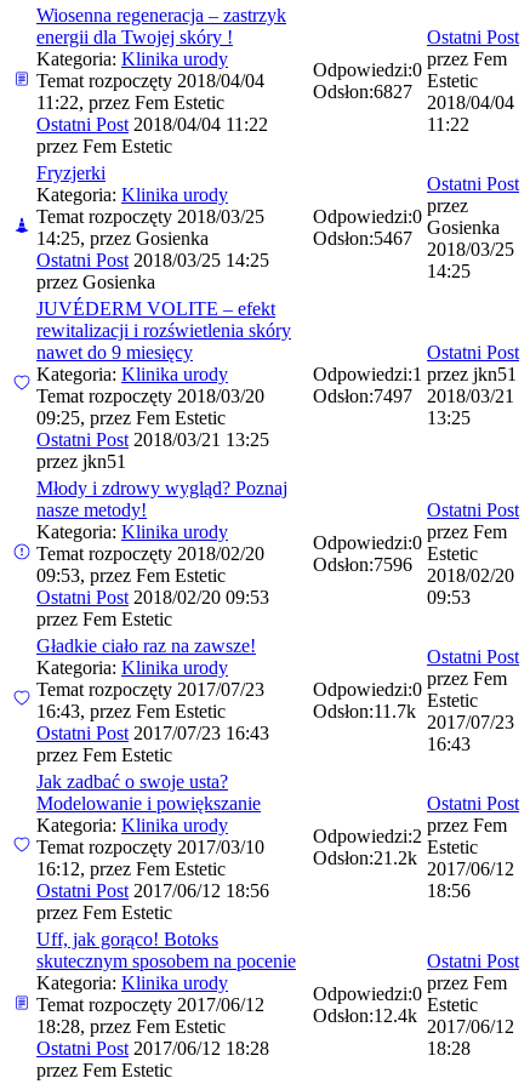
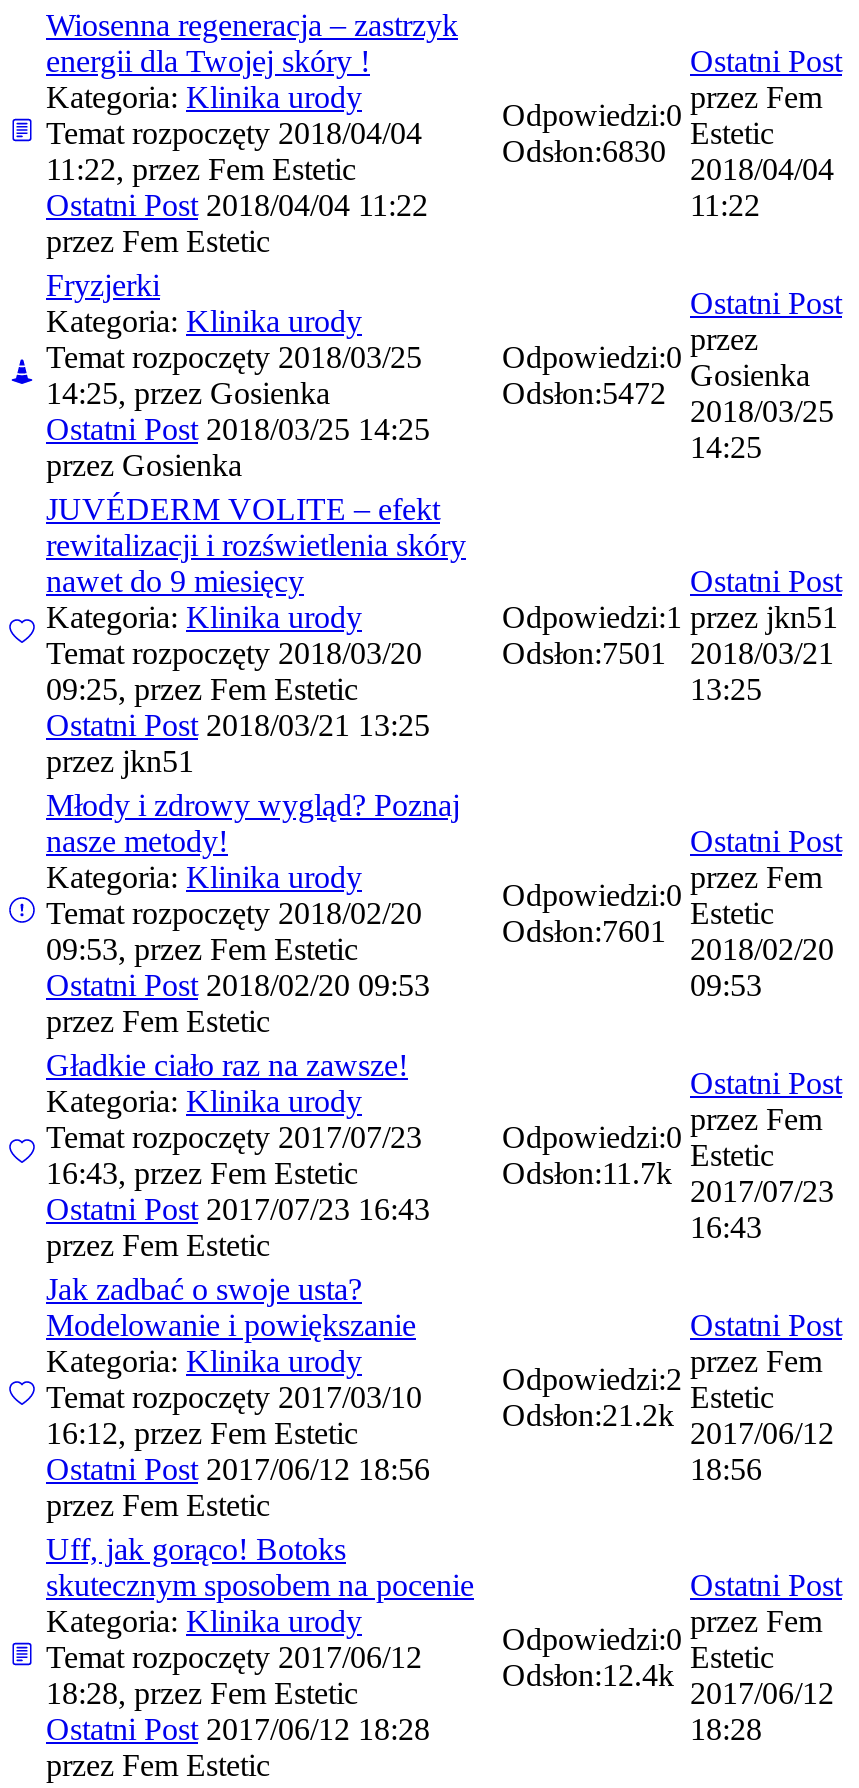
[313,81,412,101] Odsłon:6827 -> [502,133,666,167] Odsłon:6830
[313,227,412,248] Odsłon:5467 -> [502,375,666,409] Odsłon:5472
[313,385,514,406] Odsłon:7497 2018/03/21 -> [502,635,834,669] Odsłon:7501 2018/03/21
[313,554,412,574] Odsłon:7596 -> [502,913,666,947] Odsłon:7601

